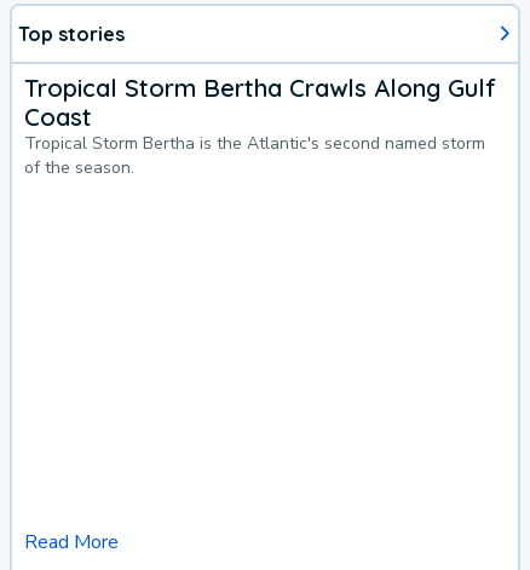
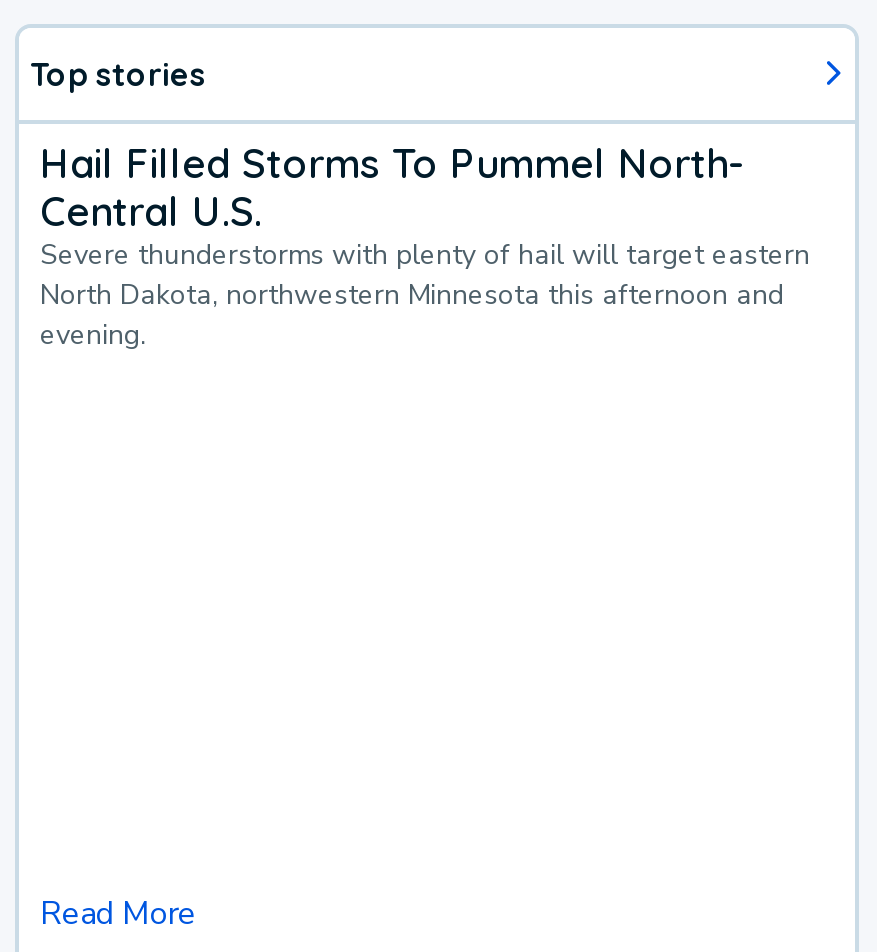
[25,72,497,179] Tropical Storm Bertha Crawls Along Gulf | Coast | Tropical Storm Bertha is the Atlantic's second named storm | of the season. -> [40,137,810,353] Hail Filled Storms To Pummel North- | Central U.S. | Severe thunderstorms with plenty of hail will target eastern | North Dakota, northwestern Minnesota this afternoon and | evening.

